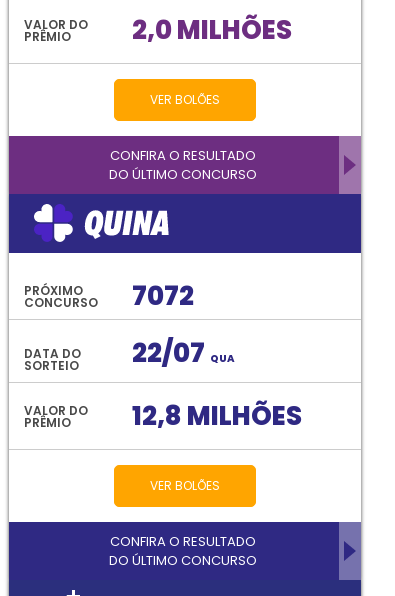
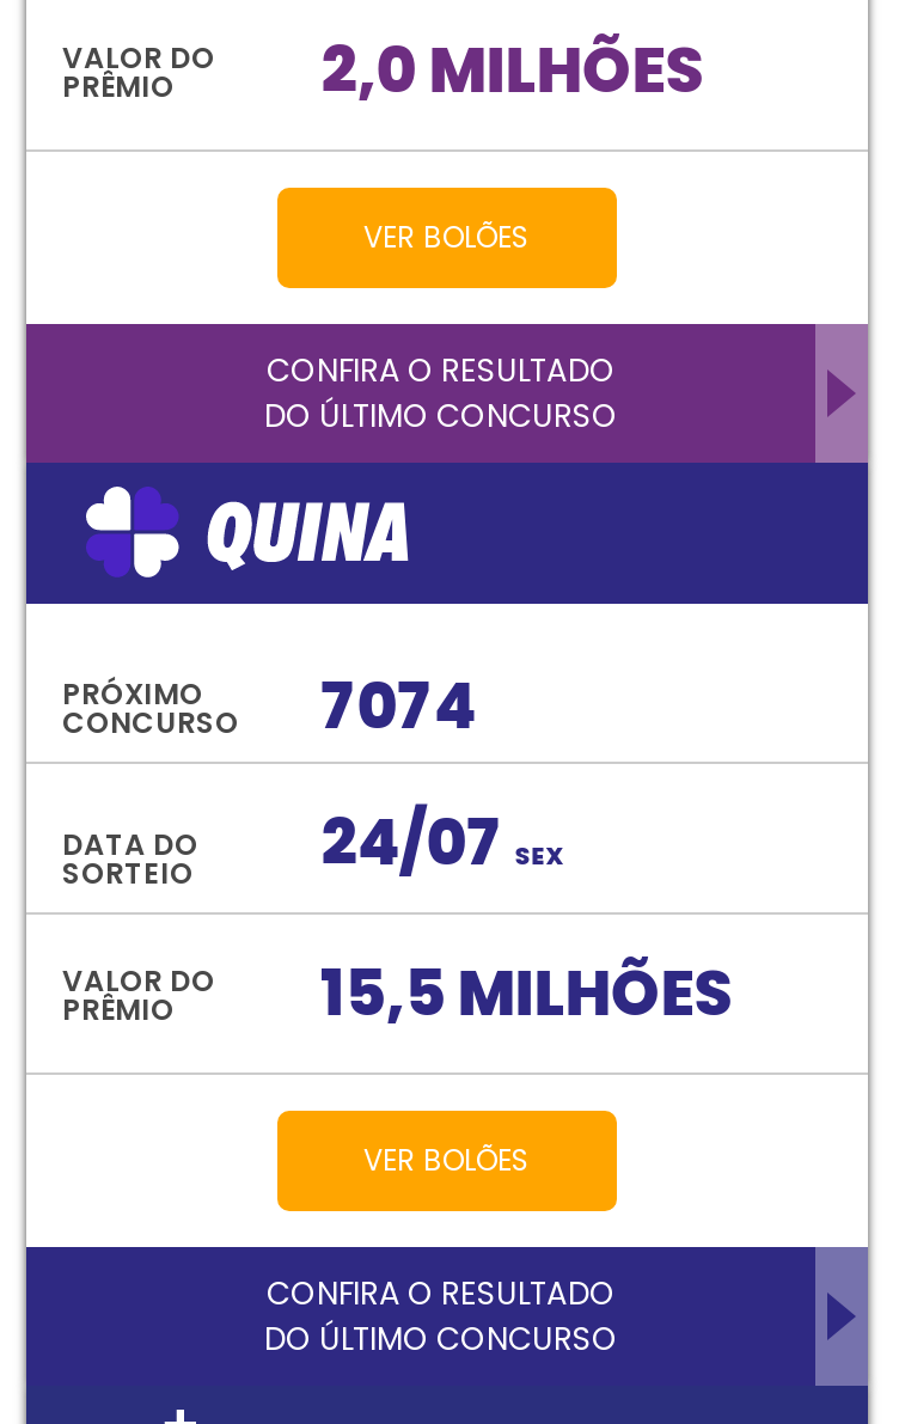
[132,278,194,314] 7072 -> [321,664,476,750] 7074
[132,335,235,371] 22/07 QUA -> [321,800,562,886] 24/07 SEX
[132,398,302,434] 12,8 MILHÕES -> [321,951,732,1037] 15,5 MILHÕES

